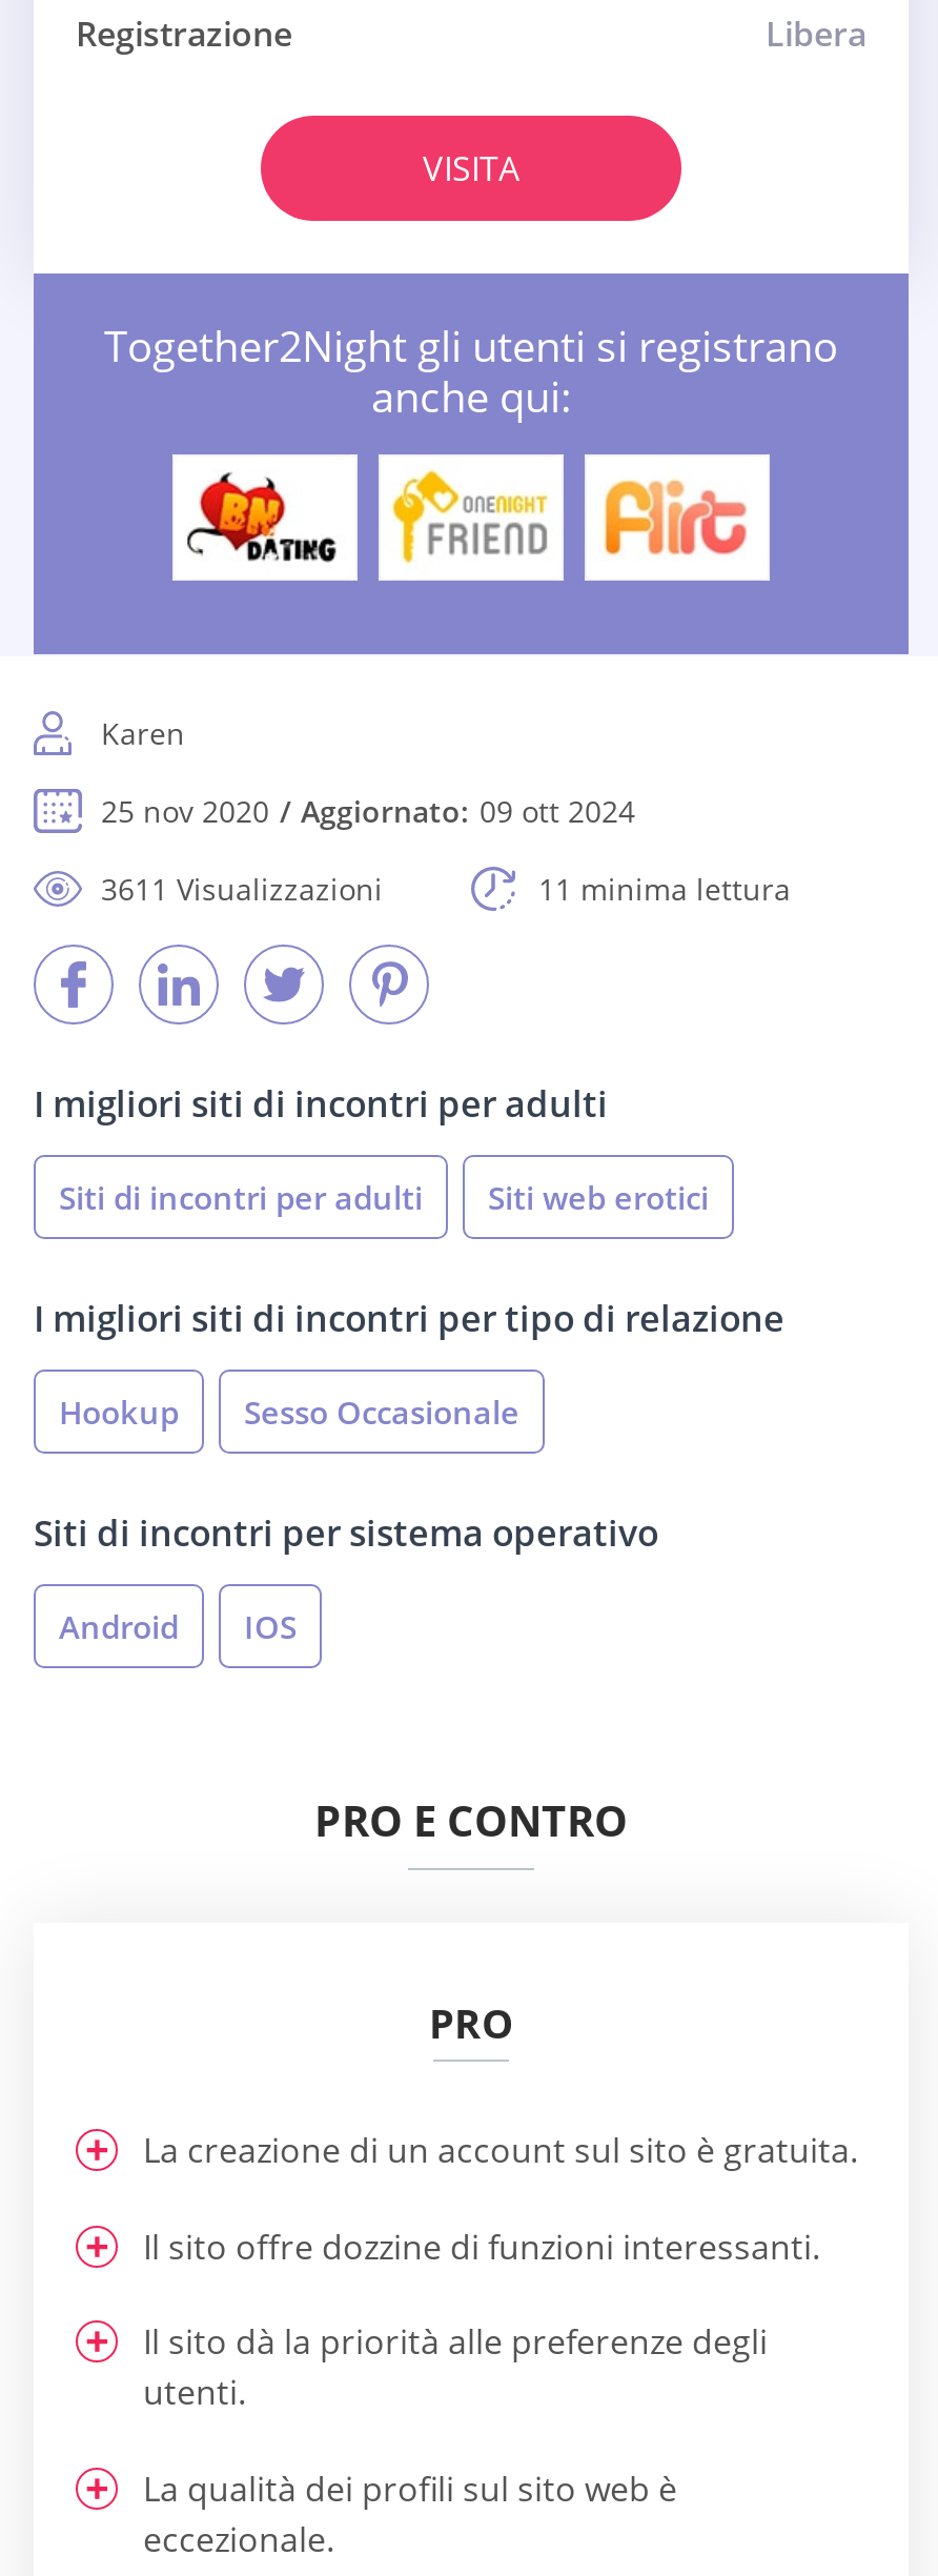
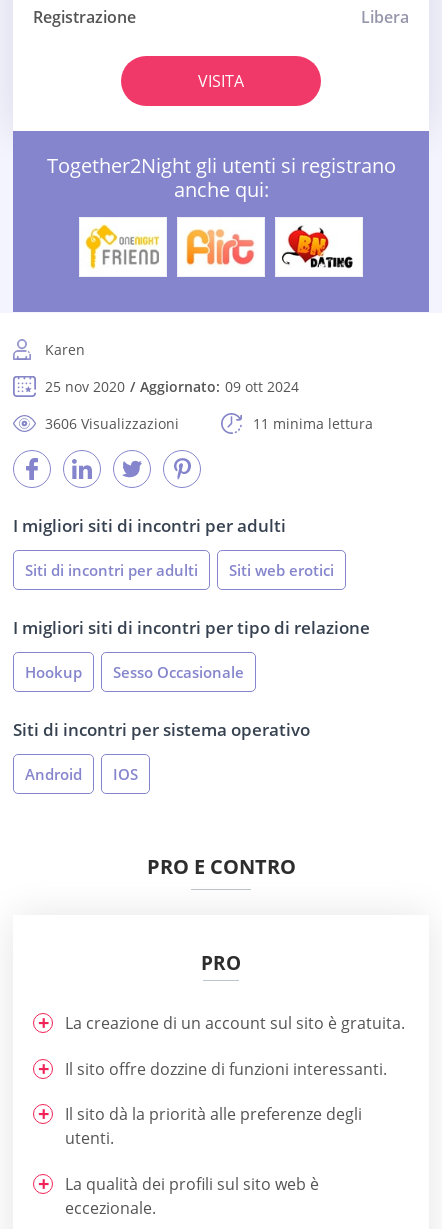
[185,471,341,564] [image] -> [84,224,160,269] [image]
[389,469,549,564] [image] -> [184,225,257,268] [image]
[599,473,749,562] [image] -> [281,225,354,269] [image]
[101,869,383,909] 3611 Visualizzazioni -> [45,414,179,433] 3606 Visualizzazioni

